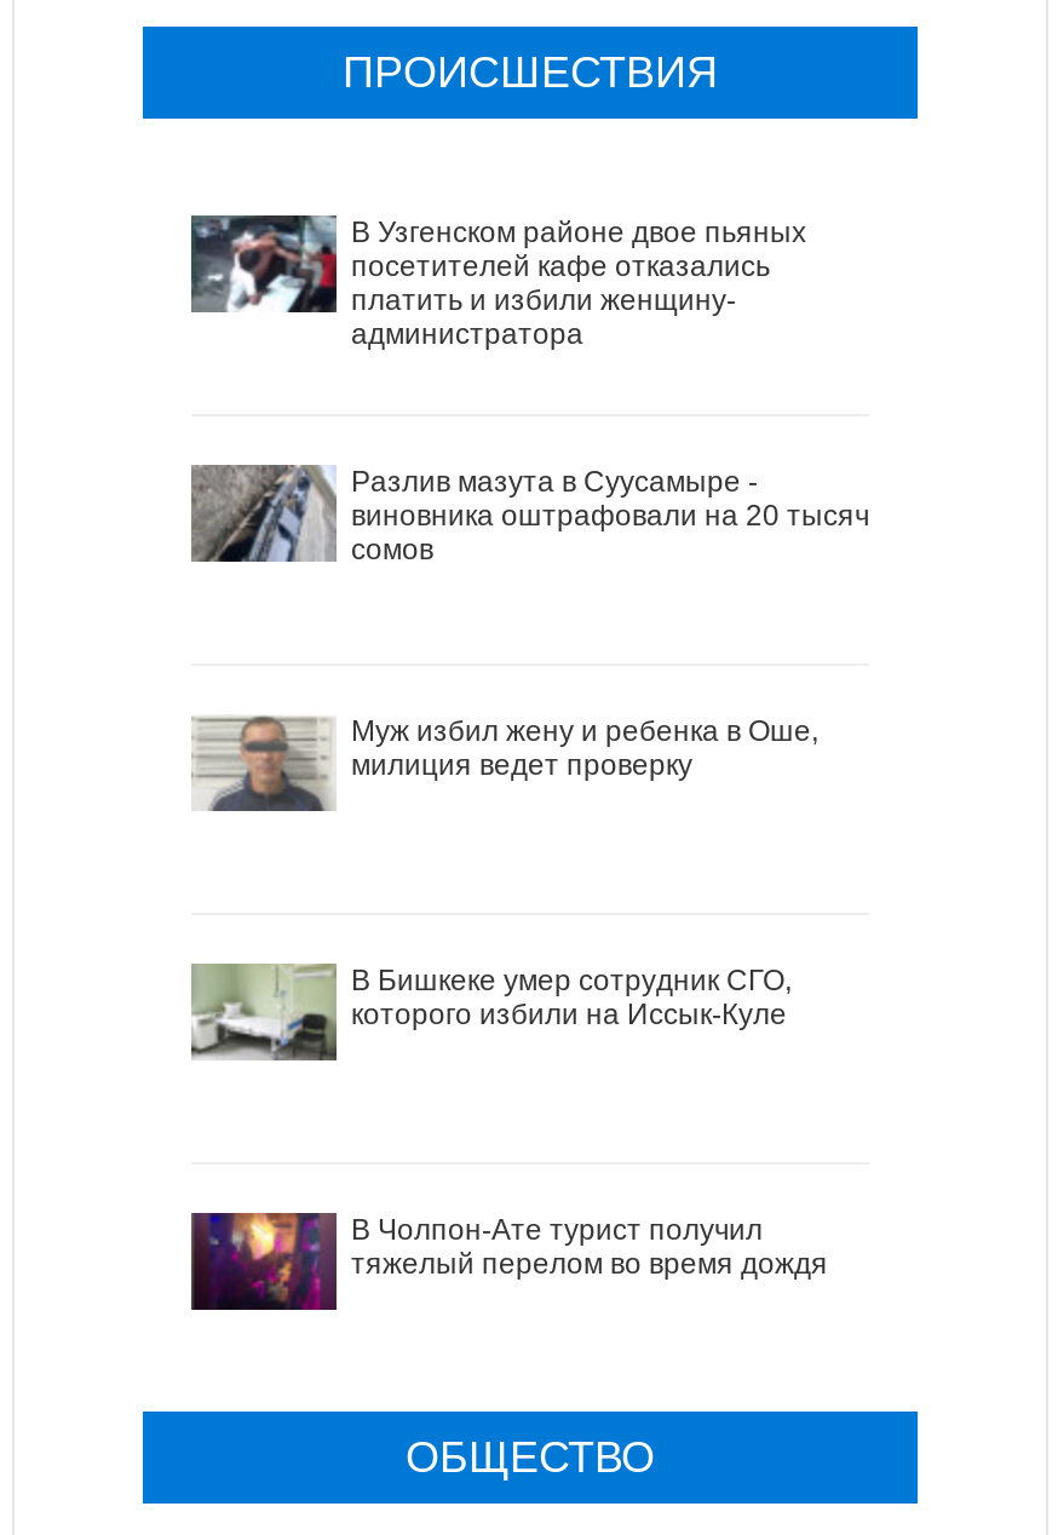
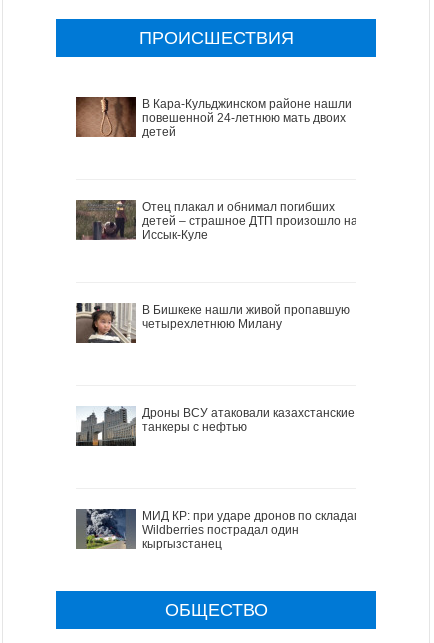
[191,215,806,351] [image] | В Узгенском районе двое пьяных | посетителей кафе отказались | платить и избили женщину- | администратора -> [76,97,352,139] [image] | В Кара-Кульджинском районе нашли | повешенной 24-летнюю мать двоих | детей
[191,465,869,567] [image] | Разлив мазута в Суусамыре - | виновника оштрафовали на 20 тысяч | сомов -> [77,200,358,242] [image] | Отец плакал и обнимал погибших | детей – страшное ДТП произошло на | Иссык-Куле
[191,714,818,811] [image] | Муж избил жену и ребенка в Оше, | милиция ведет проверку -> [75,302,350,344] [image] | В Бишкеке нашли живой пропавшую | четырехлетнюю Милану
[191,964,792,1060] [image] | В Бишкеке умер сотрудник СГО, | которого избили на Иссык-Куле -> [76,406,355,447] [image] | Дроны ВСУ атаковали казахстанские | танкеры с нефтью
[194,1211,828,1312] [image] | В Чолпон-Ате турист получил | тяжелый перелом во время дождя -> [76,508,362,551] [image] | МИД КР: при ударе дронов по складам | Wildberries пострадал один | кыргызстанец

